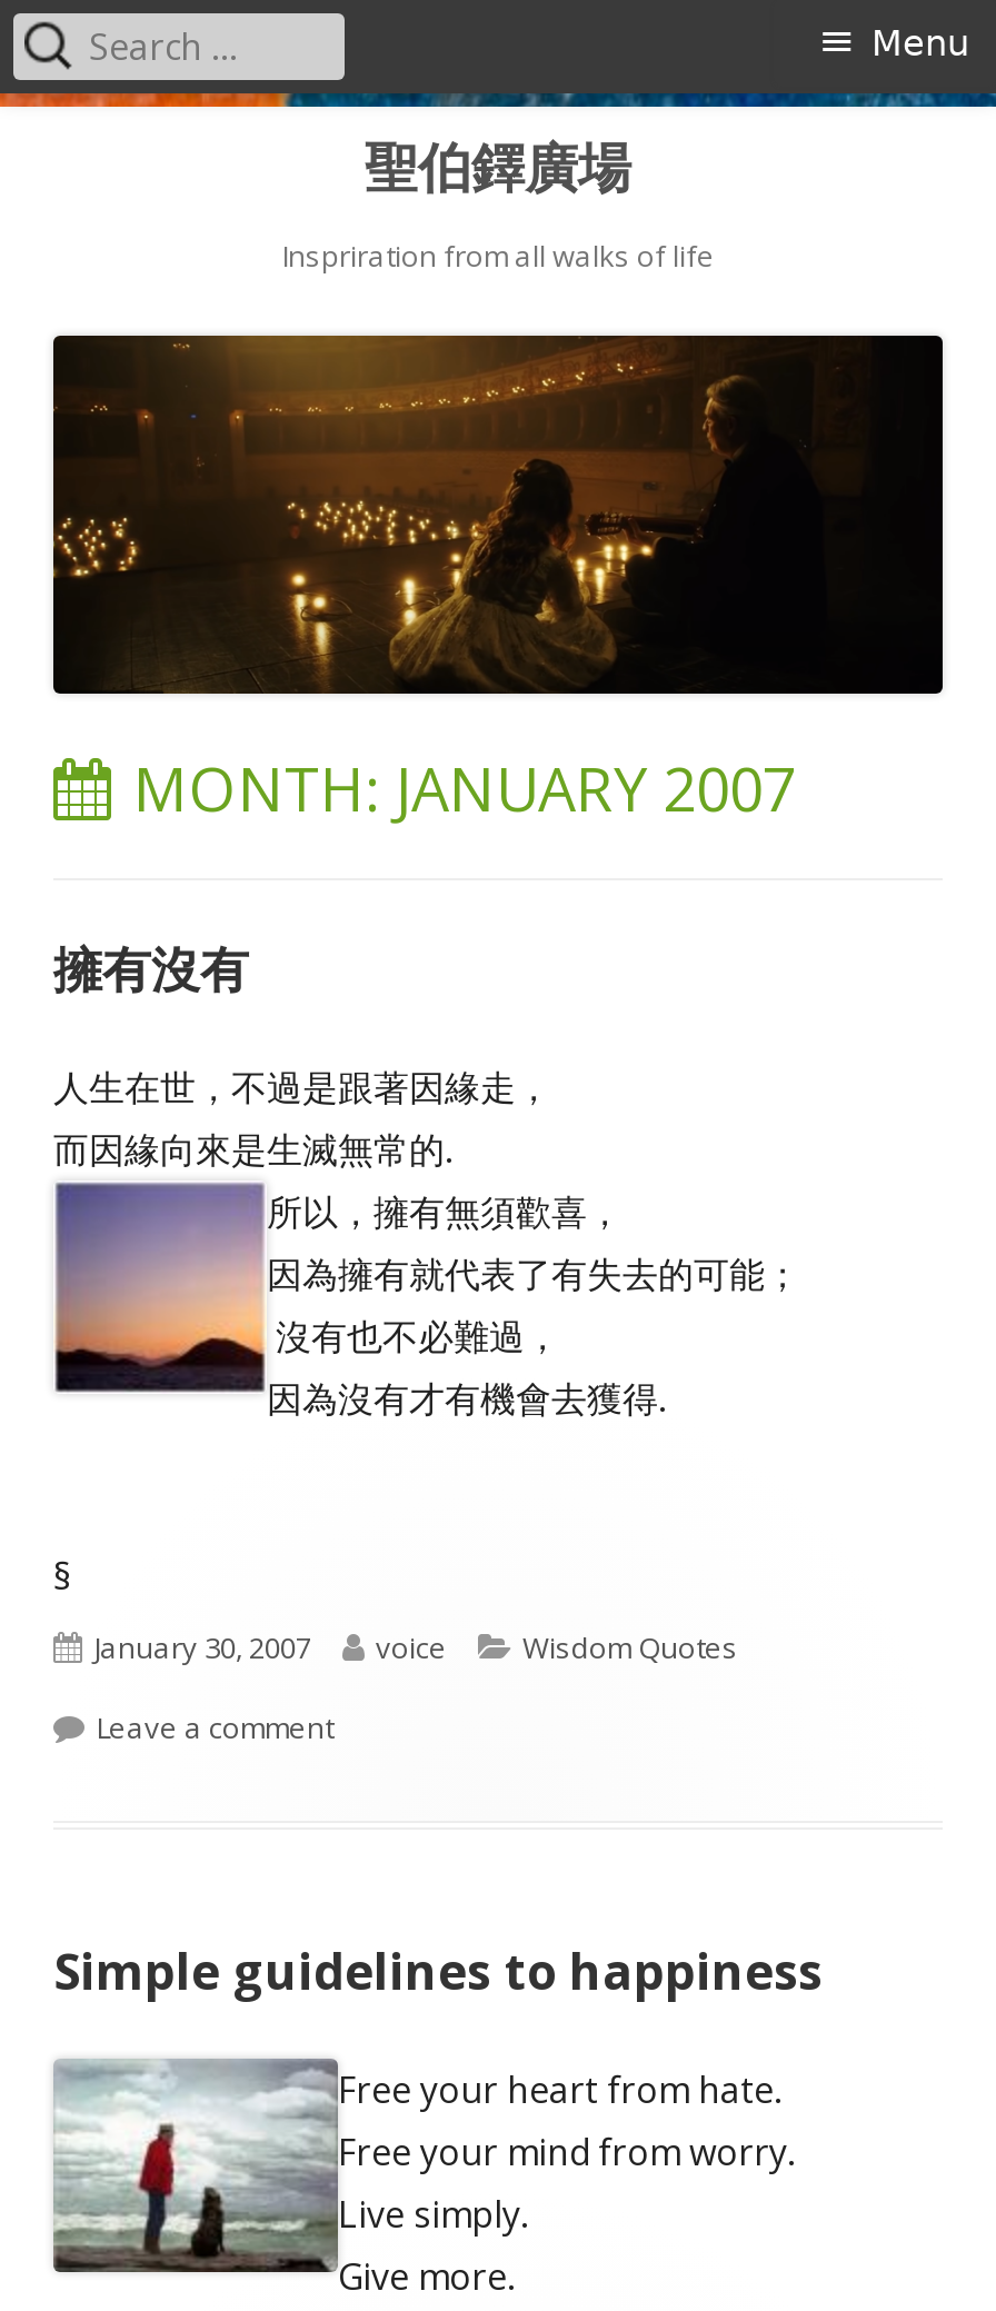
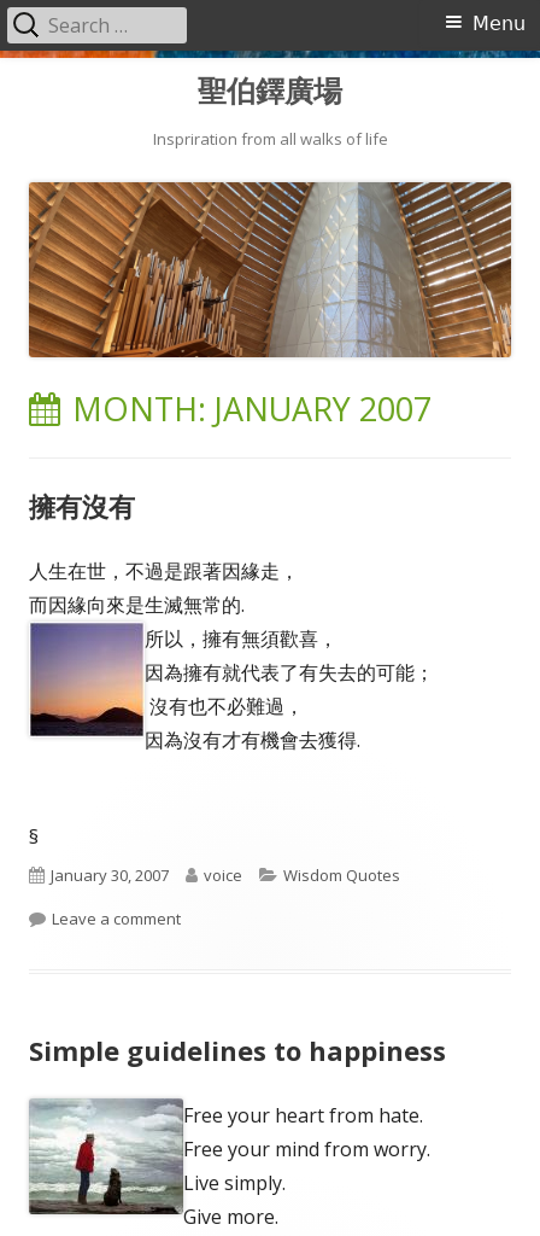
[51,333,945,696] [image] -> [28,181,512,358] [image]

